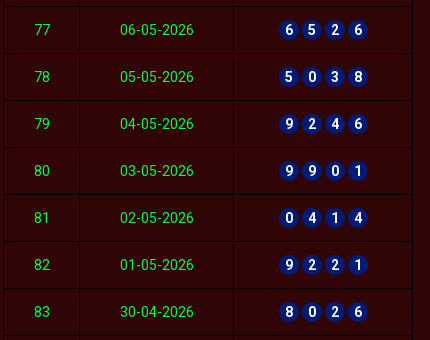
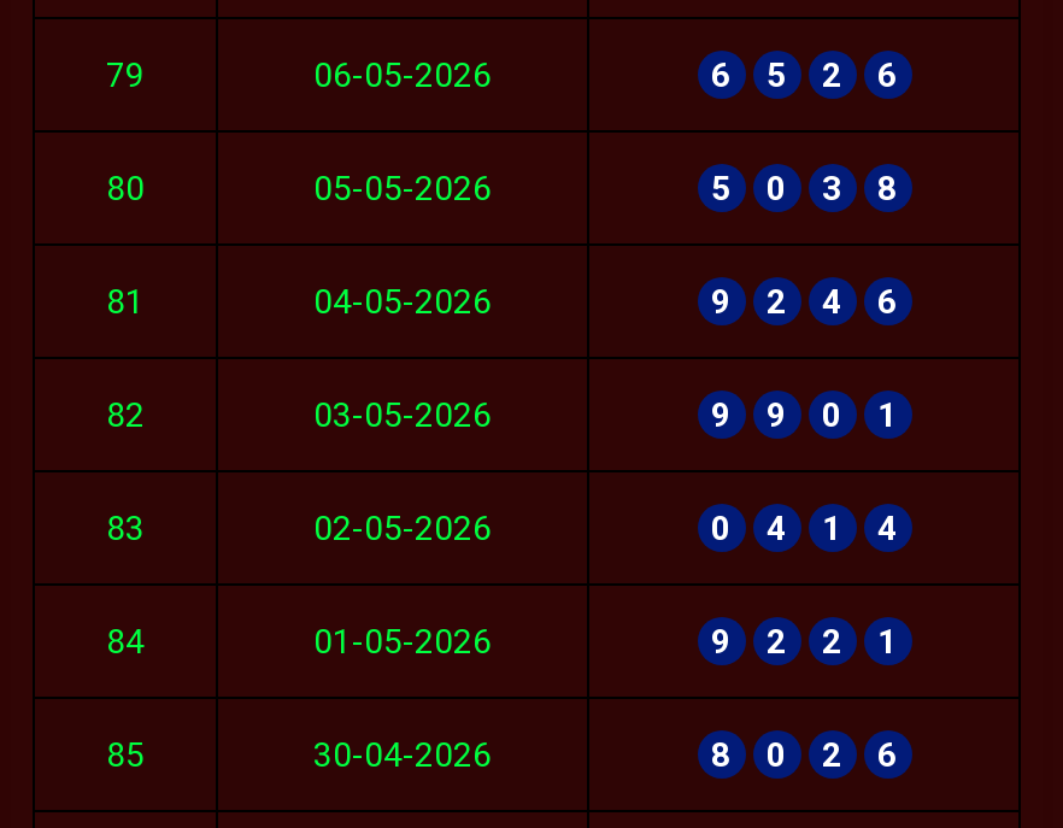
[33,22,49,38] 77 -> [106,55,145,94] 79
[33,69,49,85] 78 -> [106,169,145,207] 80
[33,116,49,132] 79 -> [106,282,145,321] 81
[33,163,49,179] 80 -> [106,395,145,434] 82
[33,210,49,226] 81 -> [106,509,145,547] 83
[33,257,49,273] 82 -> [106,622,145,660] 84
[33,304,49,320] 83 -> [106,735,145,774] 85

